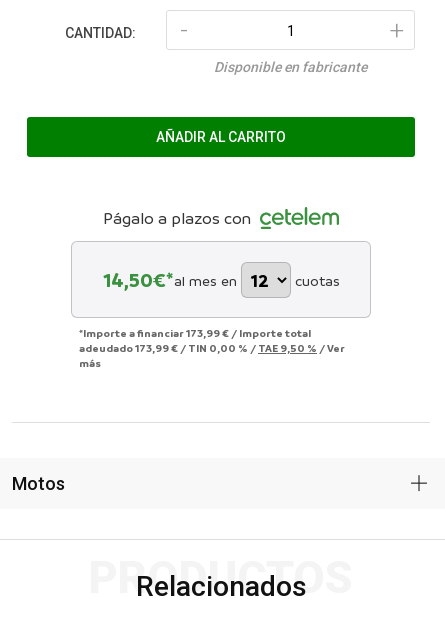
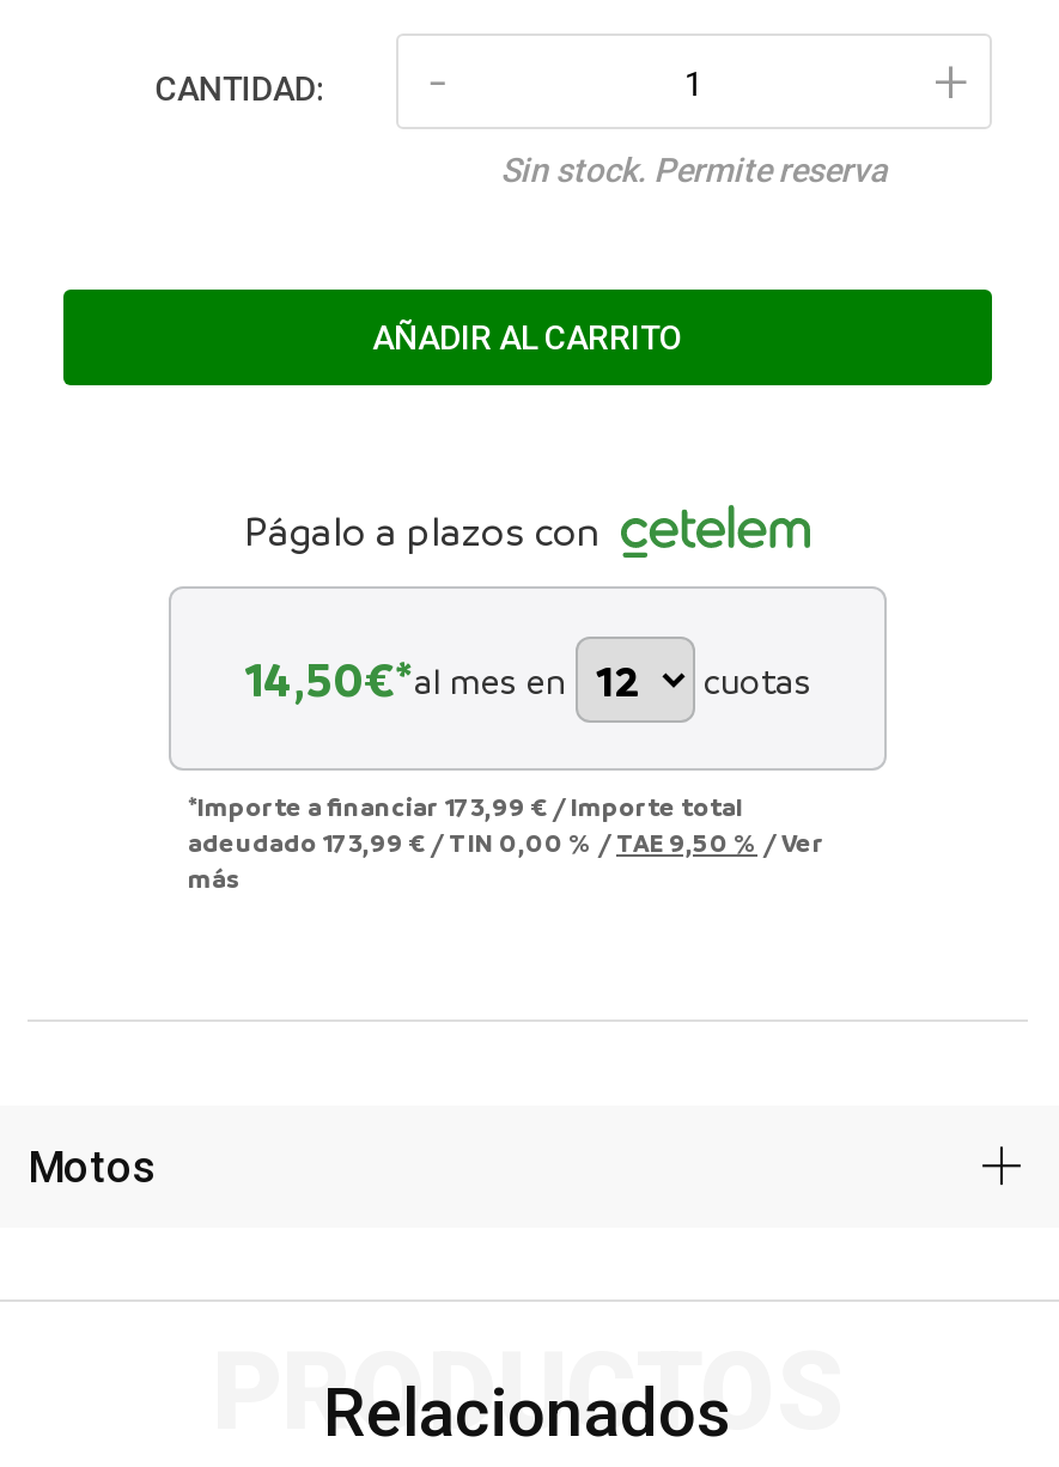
[214,59,367,75] Disponible en fabricante -> [501,151,888,190] Sin stock. Permite reserva

